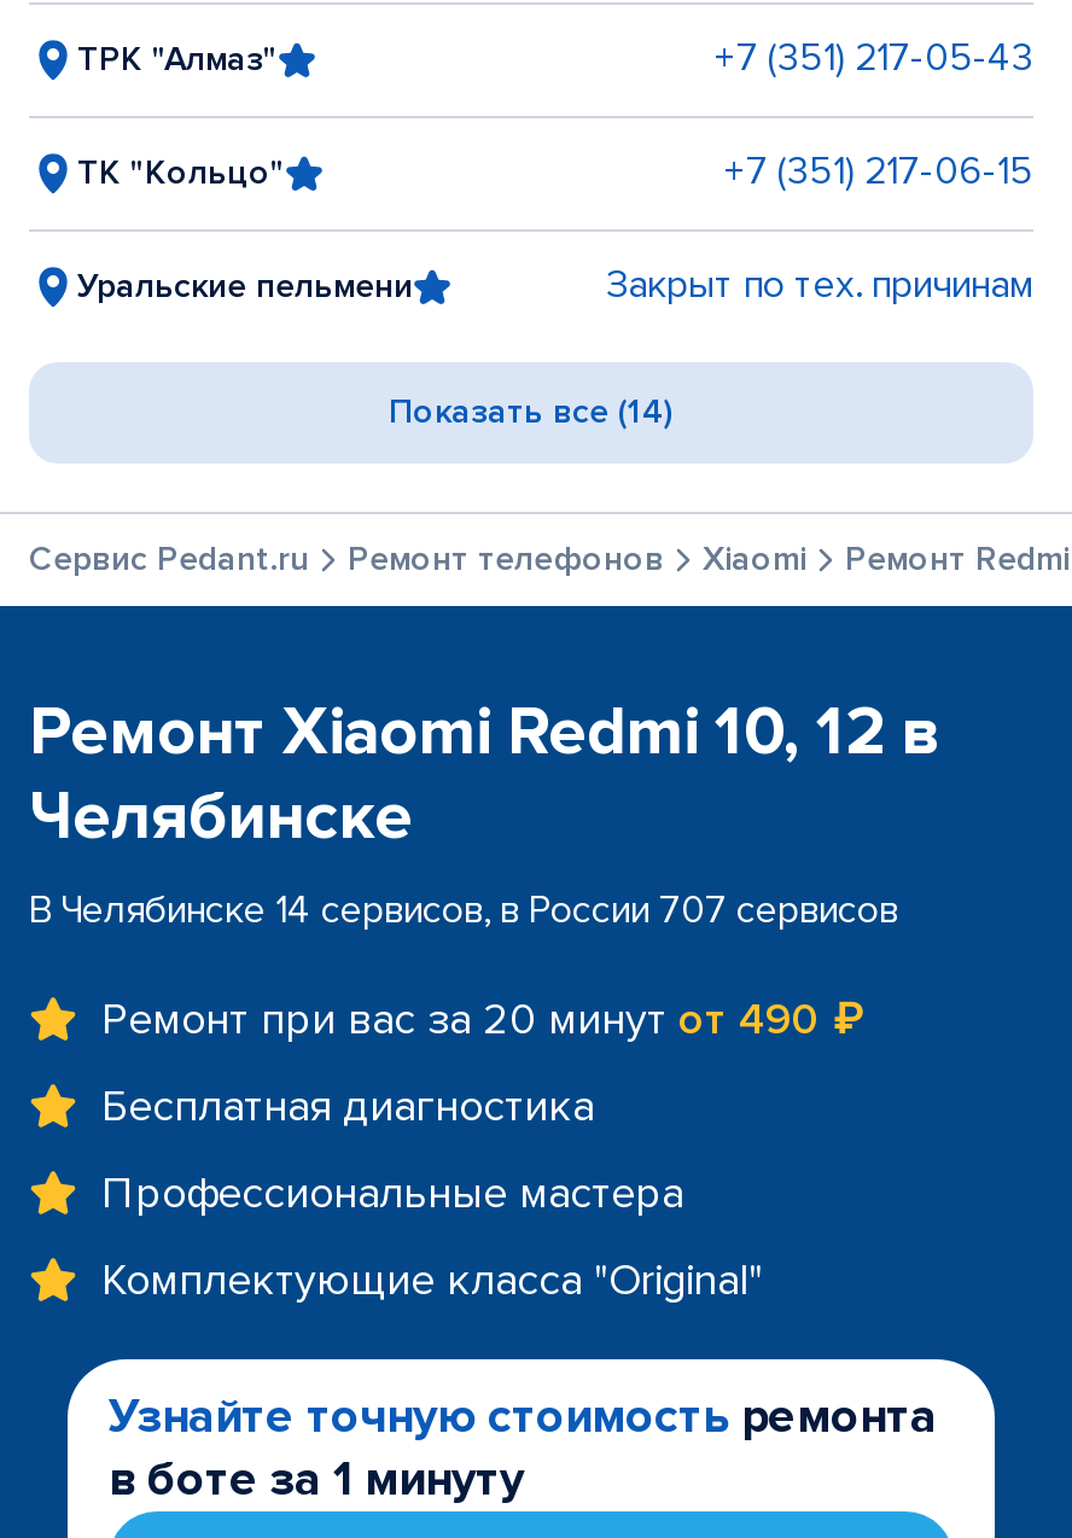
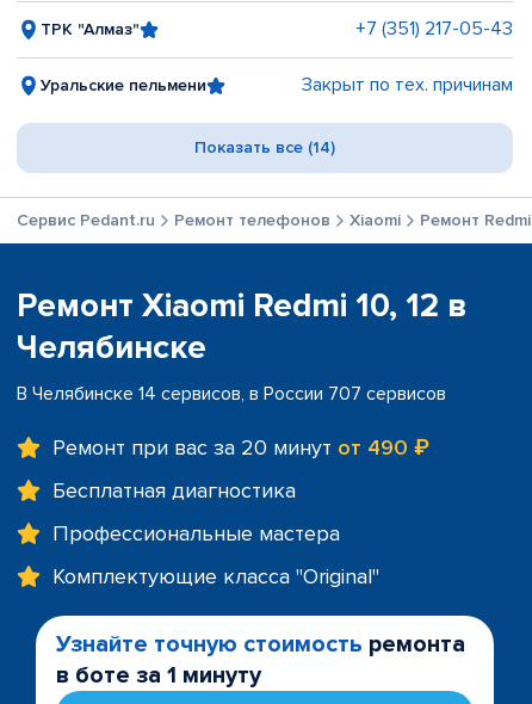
[77,147,1033,196] ТК "Кольцо" | +7 (351) 217-06-15 -> none

